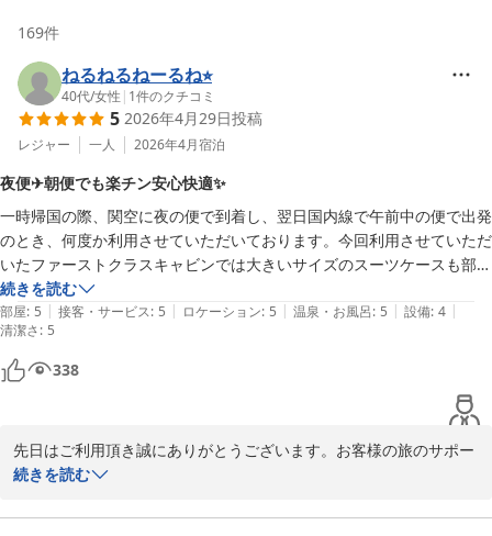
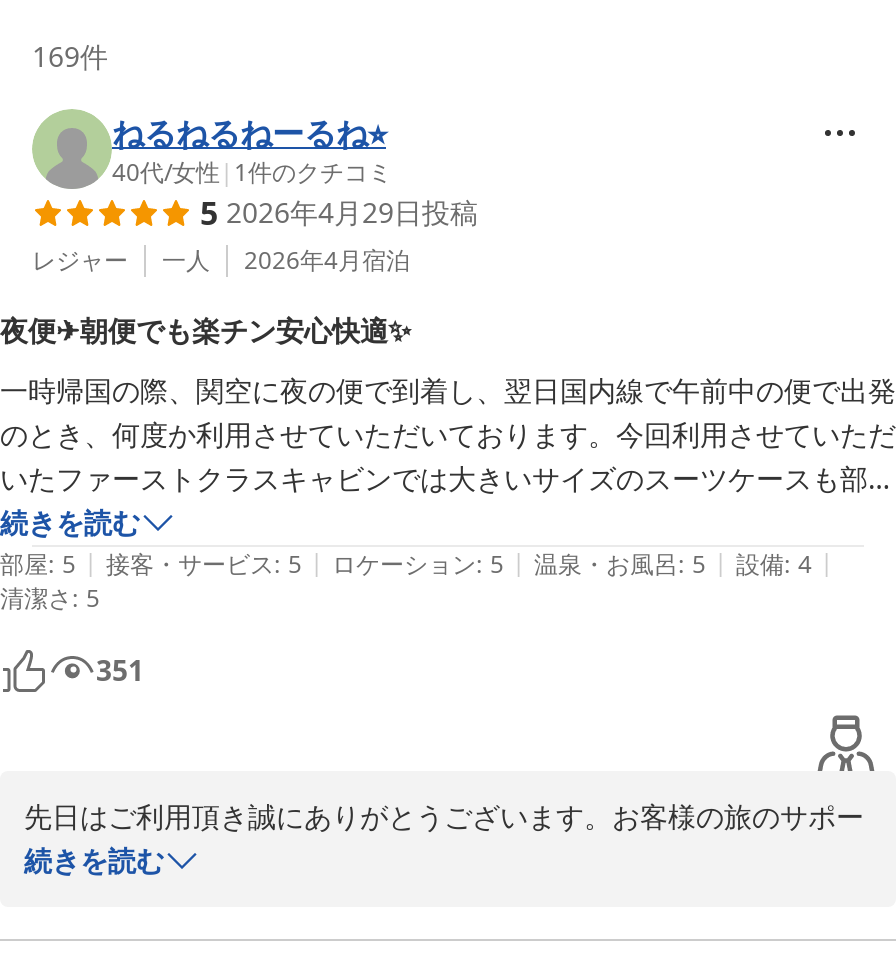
[53,359,79,380] 338 -> [96,651,144,689] 351

